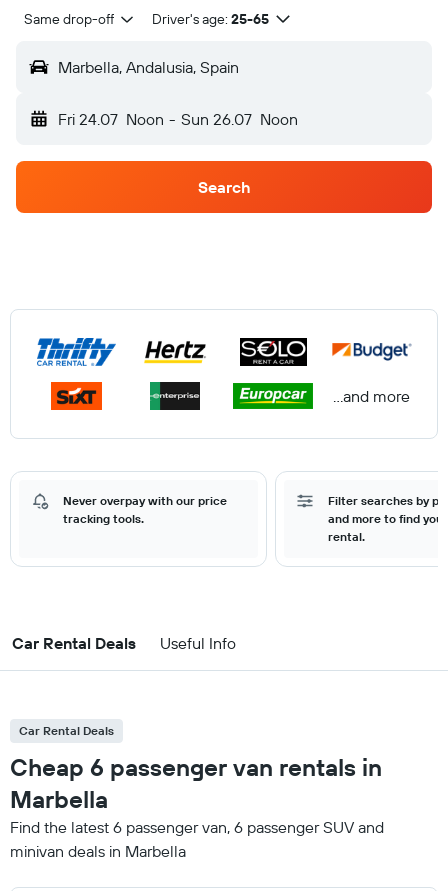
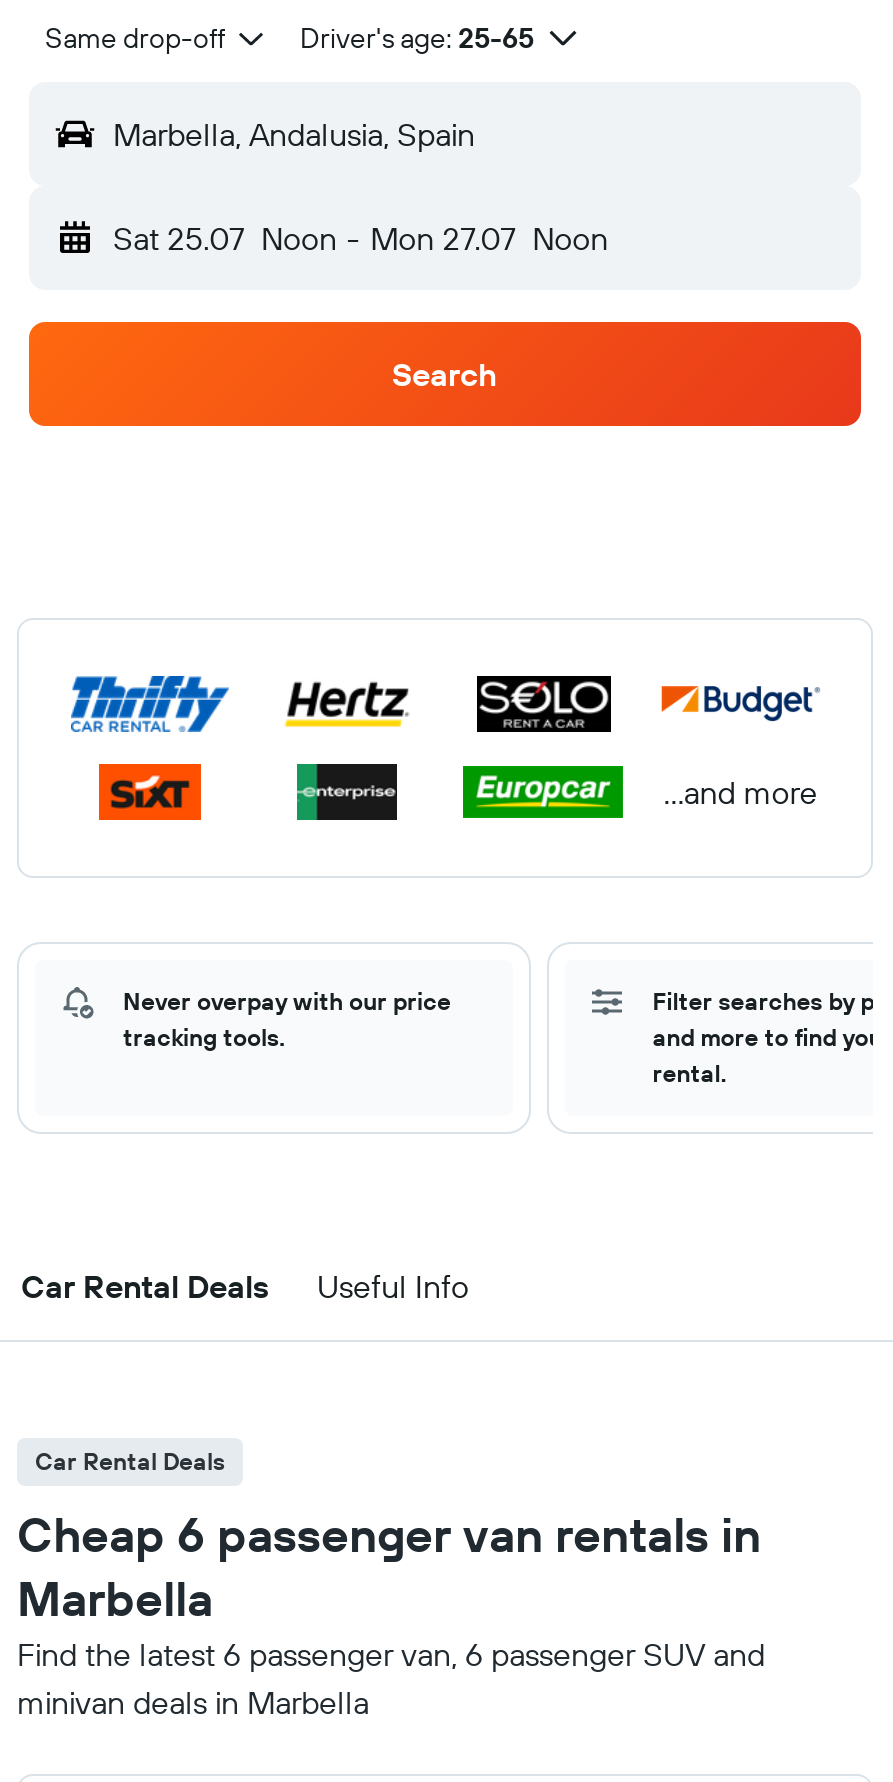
[58,109,298,129] Fri 24.07 Noon - Sun 26.07 Noon -> [113,218,608,258] Sat 25.07 Noon - Mon 27.07 Noon

